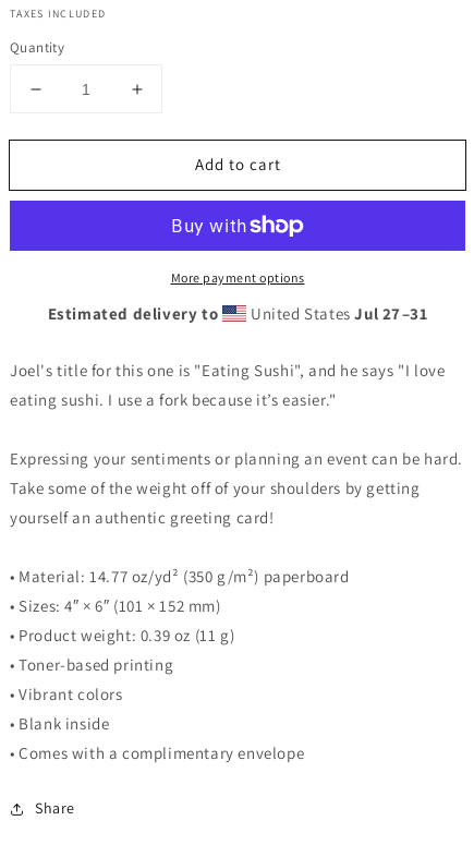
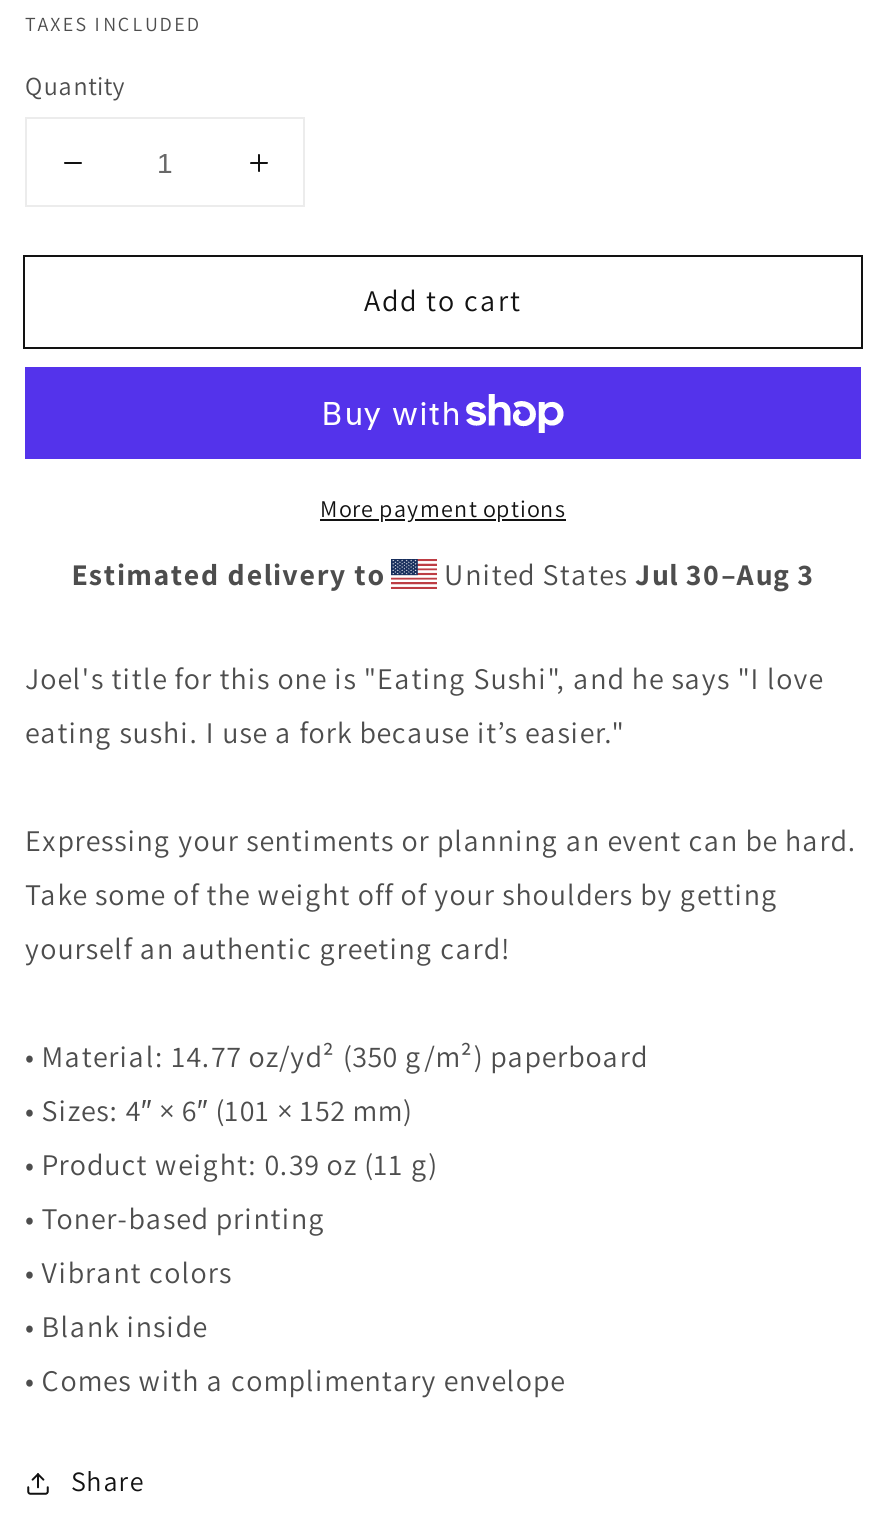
[247,303,428,324] United States Jul 27–31 -> [437,555,815,593] United States Jul 30–Aug 3

